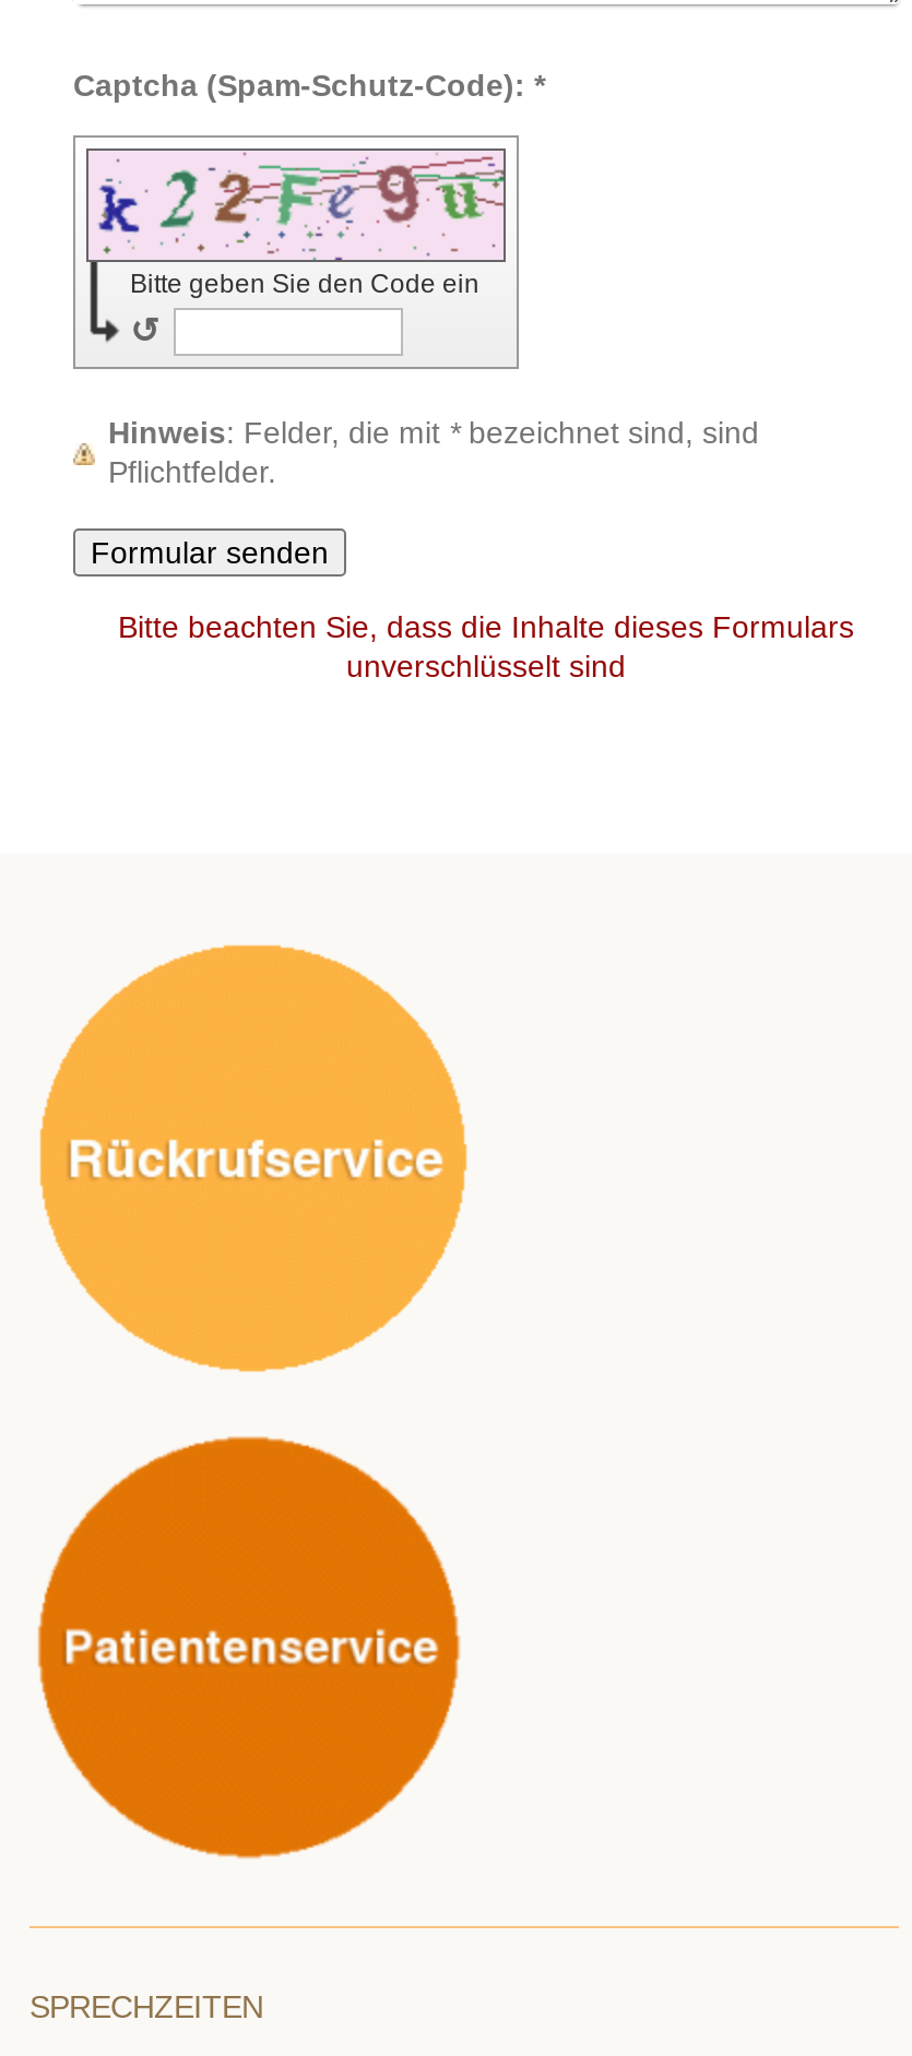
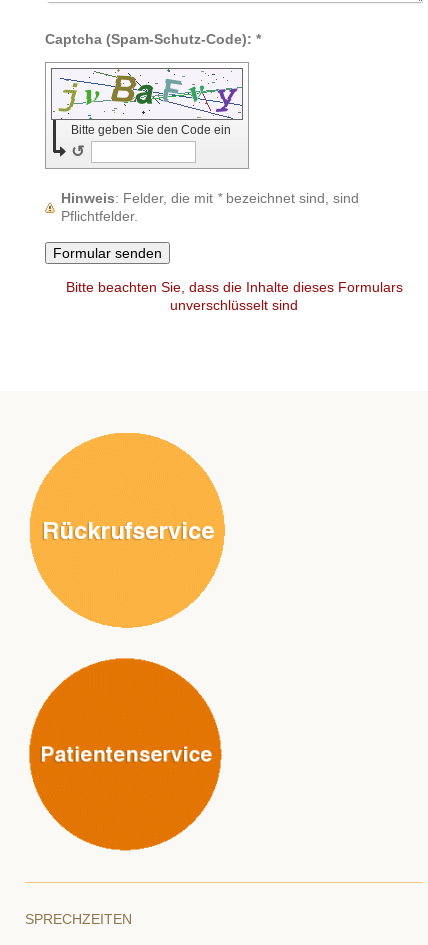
[97,151,506,262] [image] -> [54,69,242,120] [image]

